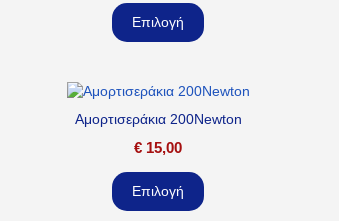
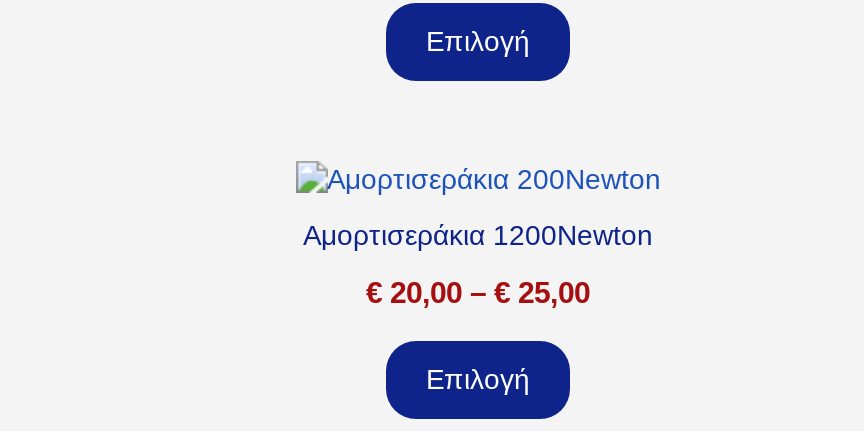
[74,111,241,127] Αμορτισεράκια 200Newton -> [303,218,653,250] Αμορτισεράκια 1200Newton
[134,139,182,156] €15,00 -> [366,274,590,308] €20,00 – €25,00

